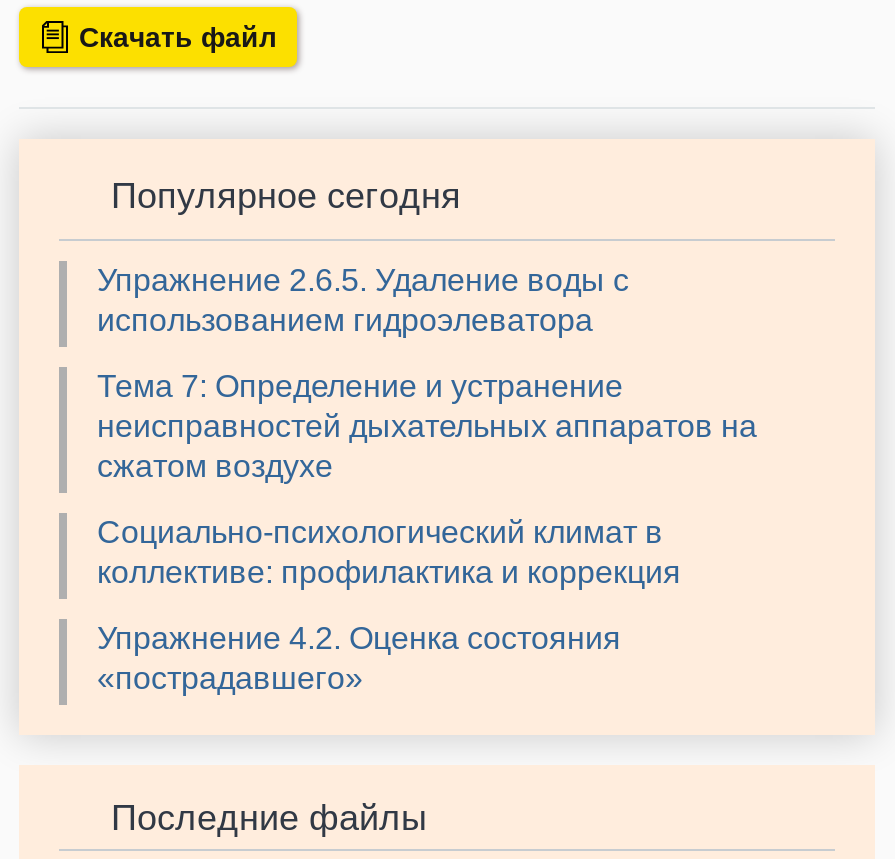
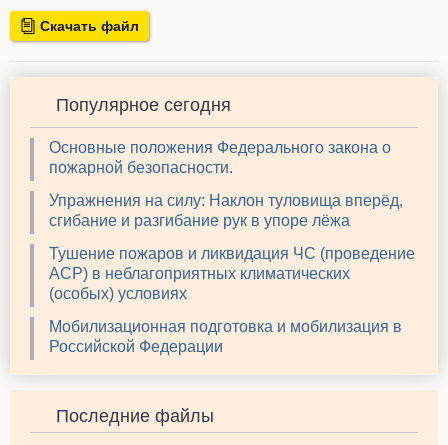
[97,263,629,337] Упражнение 2.6.5. Удаление воды с | использованием гидроэлеватора -> [49,139,391,176] Основные положения Федерального закона о | пожарной безопасности.
[97,369,757,483] Тема 7: Определение и устранение | неисправностей дыхательных аппаратов на | сжатом воздухе -> [49,192,403,229] Упражнения на силу: Наклон туловища вперёд, | сгибание и разгибание рук в упоре лёжа
[97,515,681,589] Социально-психологический климат в | коллективе: профилактика и коррекция -> [49,245,415,302] Тушение пожаров и ликвидация ЧС (проведение | АСР) в неблагоприятных климатических | (особых) условиях
[97,621,621,695] Упражнение 4.2. Оценка состояния | «пострадавшего» -> [49,318,402,355] Мобилизационная подготовка и мобилизация в | Российской Федерации

